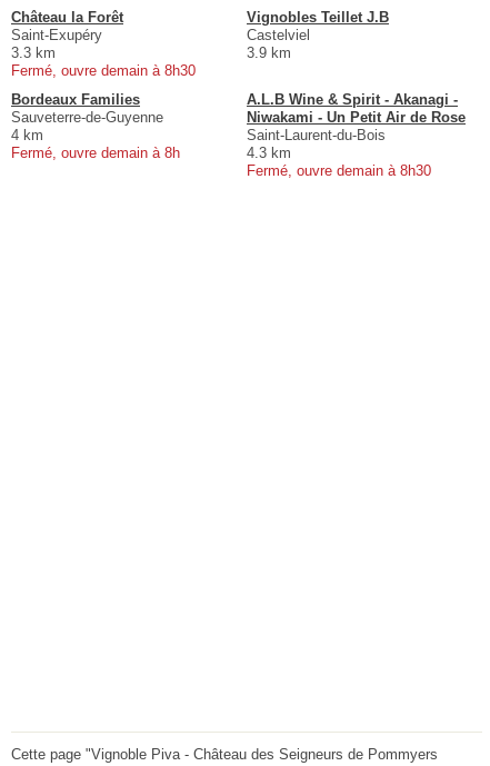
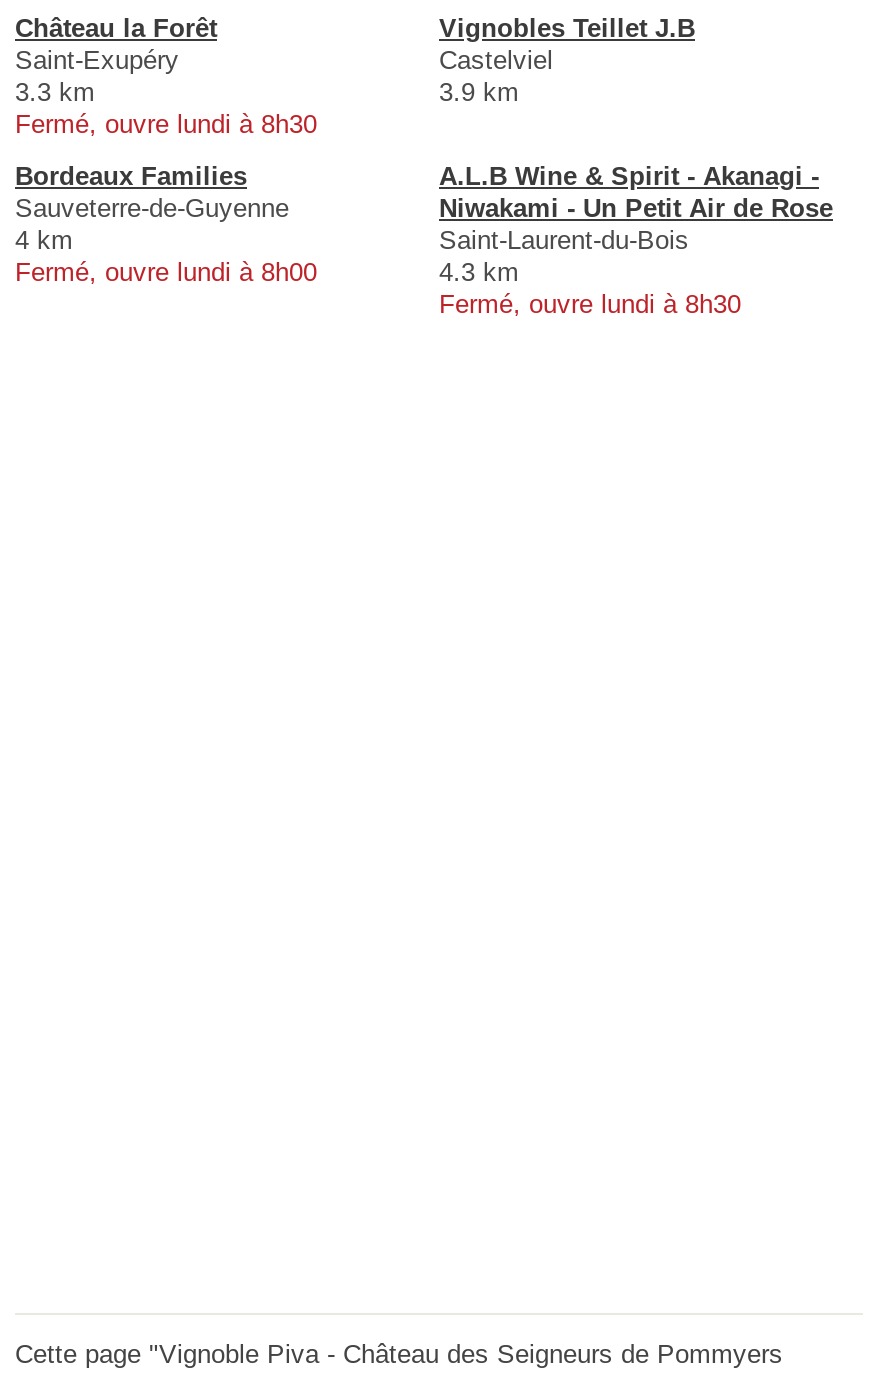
[11,62,196,79] Fermé, ouvre demain à 8h30 -> [15,109,317,139] Fermé, ouvre lundi à 8h30
[11,144,180,161] Fermé, ouvre demain à 8h -> [15,257,317,287] Fermé, ouvre lundi à 8h00
[247,162,431,179] Fermé, ouvre demain à 8h30 -> [439,289,741,319] Fermé, ouvre lundi à 8h30

